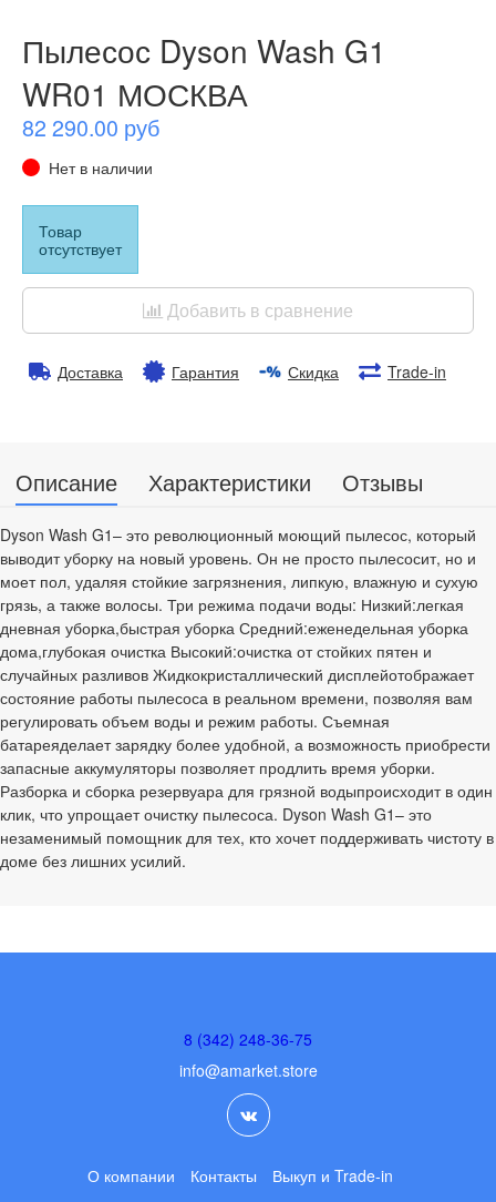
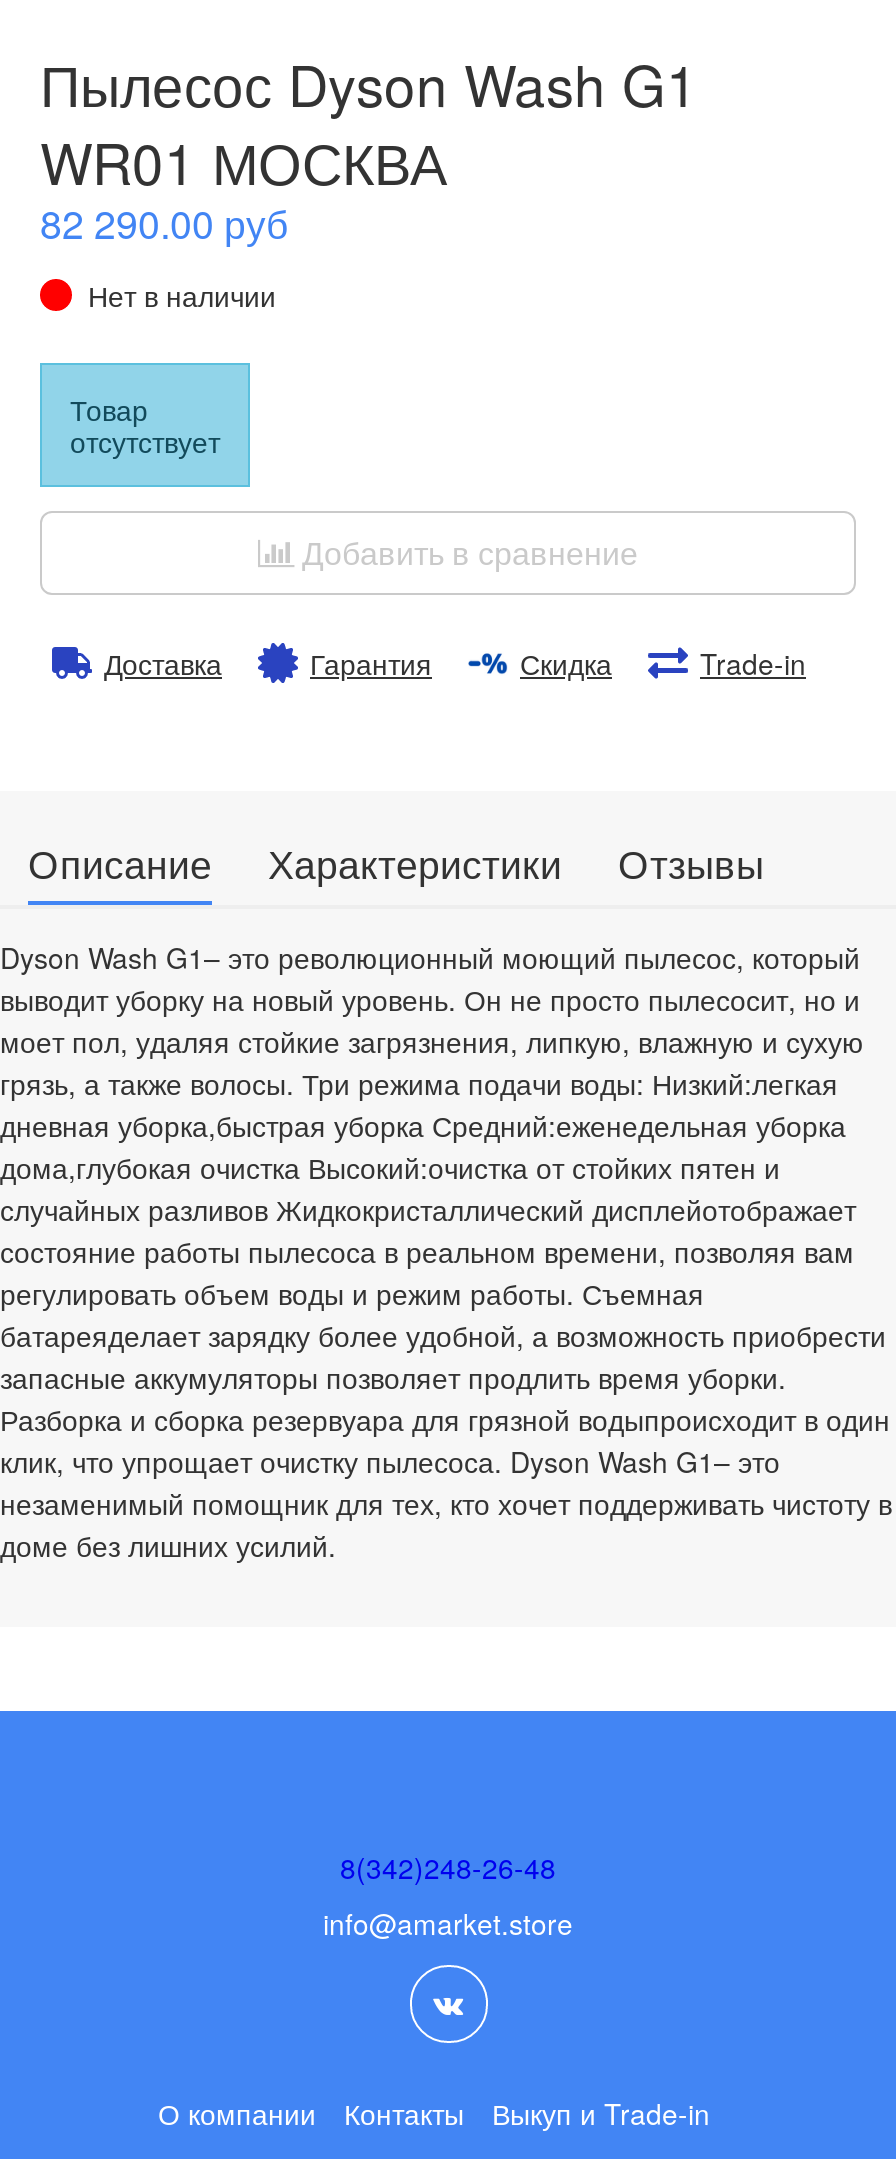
[184,1028,312,1050] 8 (342) 248-36-75 -> [340,1847,556,1887] 8(342)248-26-48

